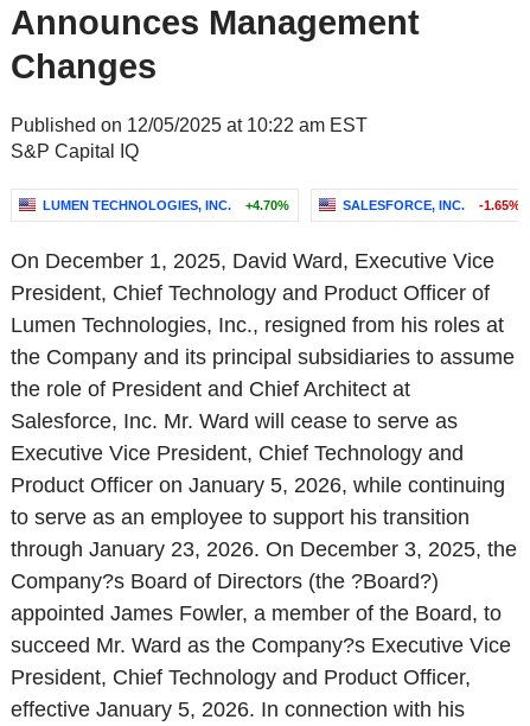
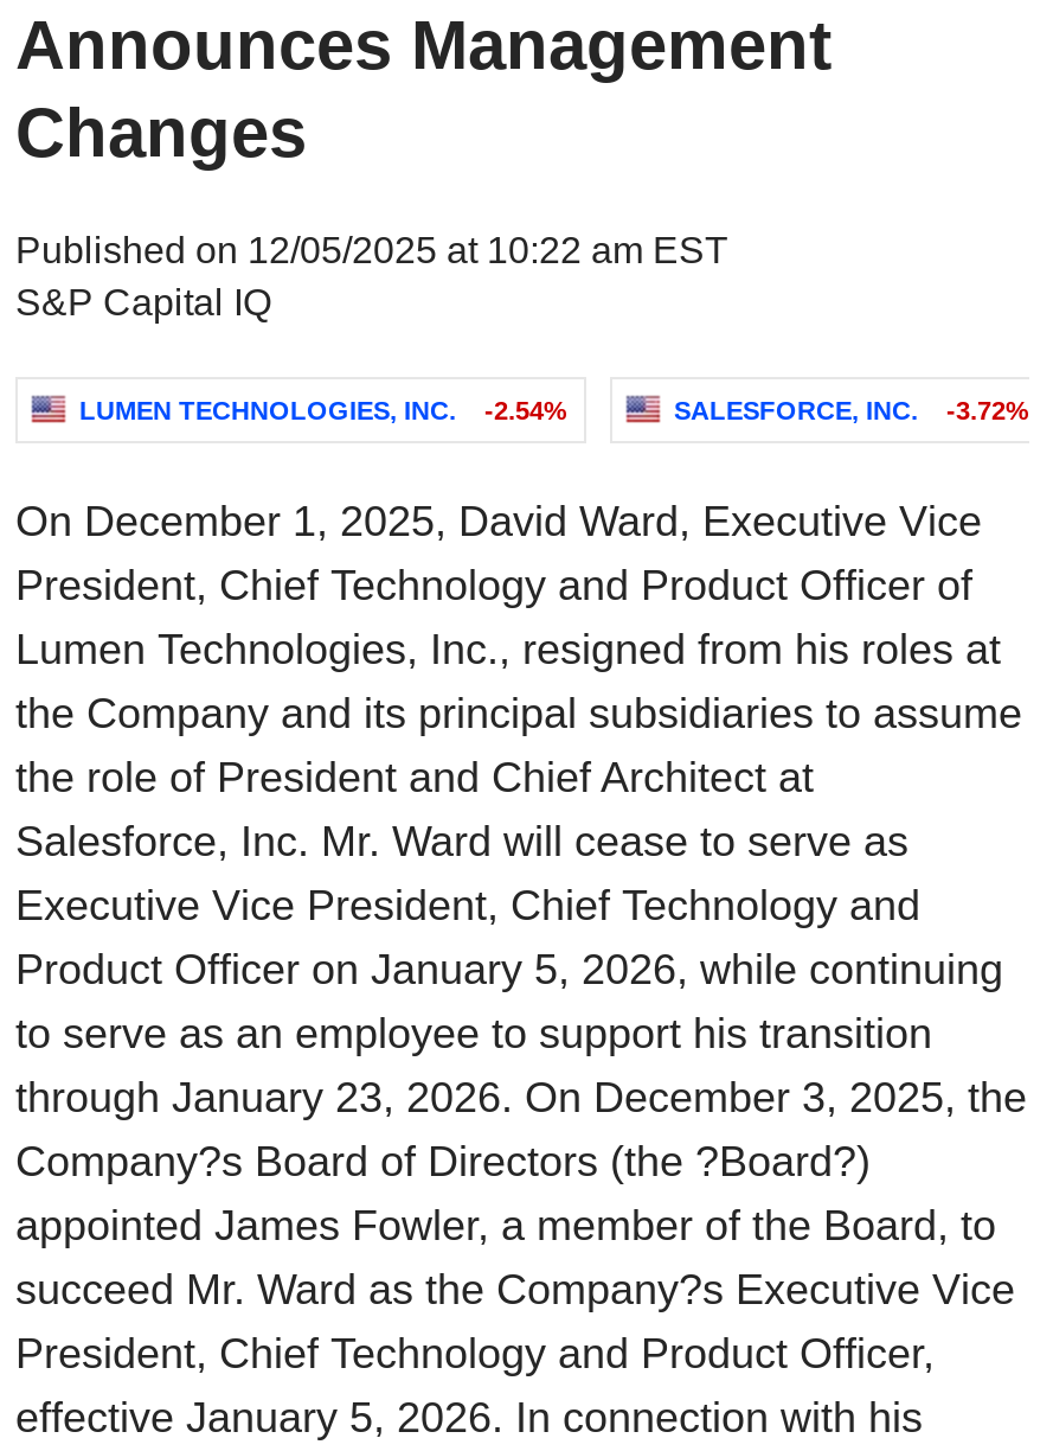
[43,198,289,212] LUMEN TECHNOLOGIES, INC. +4.70% -> [79,396,567,424] LUMEN TECHNOLOGIES, INC. -2.54%
[343,198,521,212] SALESFORCE, INC. -1.65% -> [674,396,1029,424] SALESFORCE, INC. -3.72%

